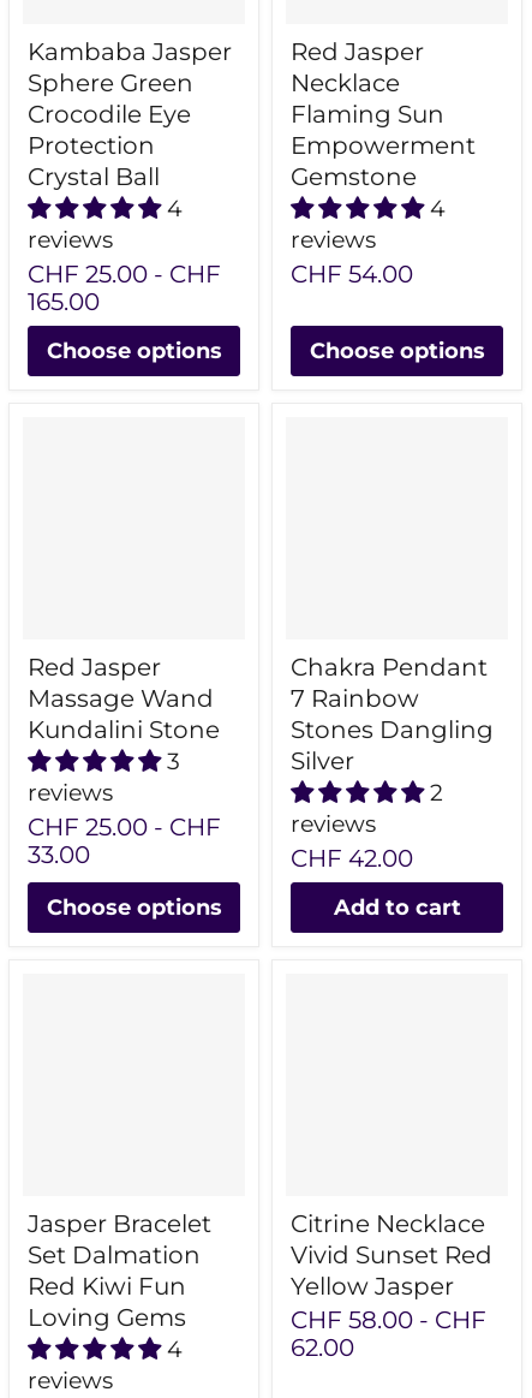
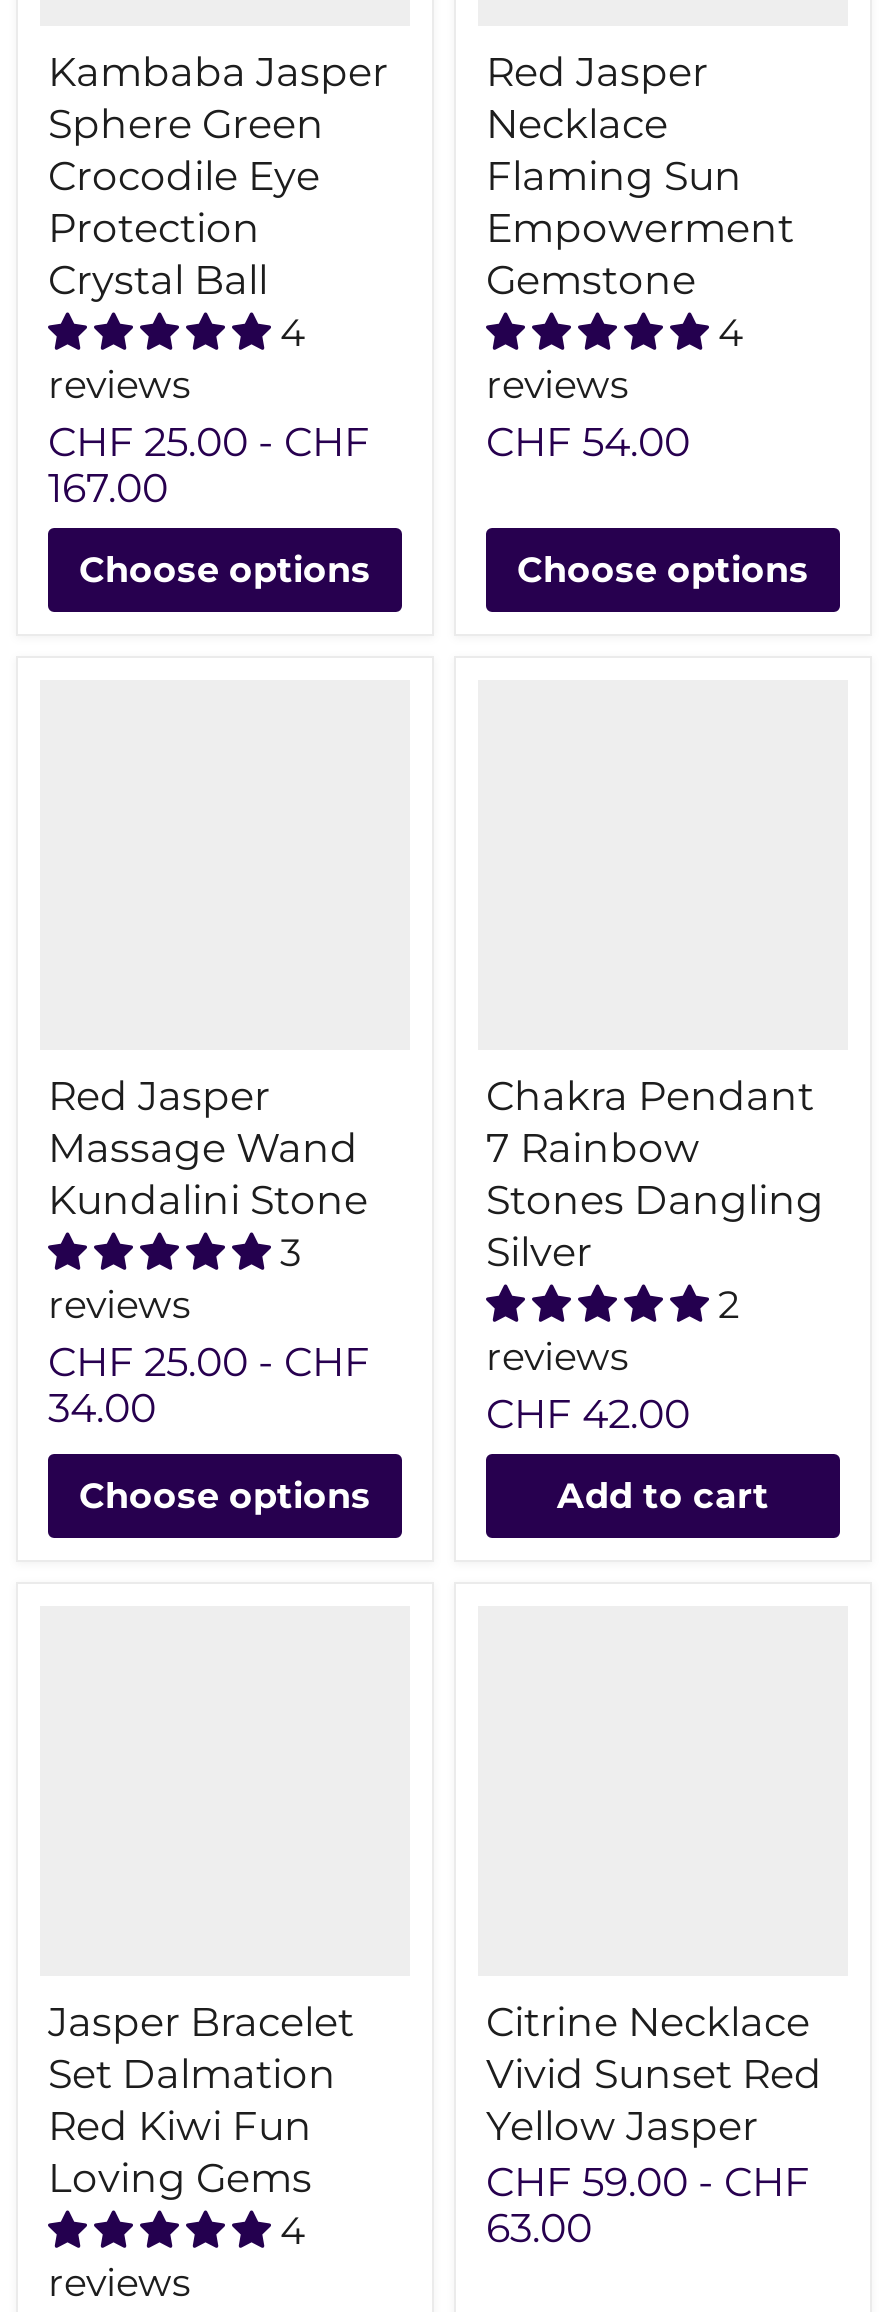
[28,288,100,316] 165.00 -> [48,464,168,512] 167.00
[28,840,90,869] 33.00 -> [48,1384,156,1432] 34.00
[291,1306,486,1335] CHF 58.00 - CHF -> [486,2158,810,2206] CHF 59.00 - CHF
[291,1333,354,1362] 62.00 -> [486,2204,592,2252] 63.00

